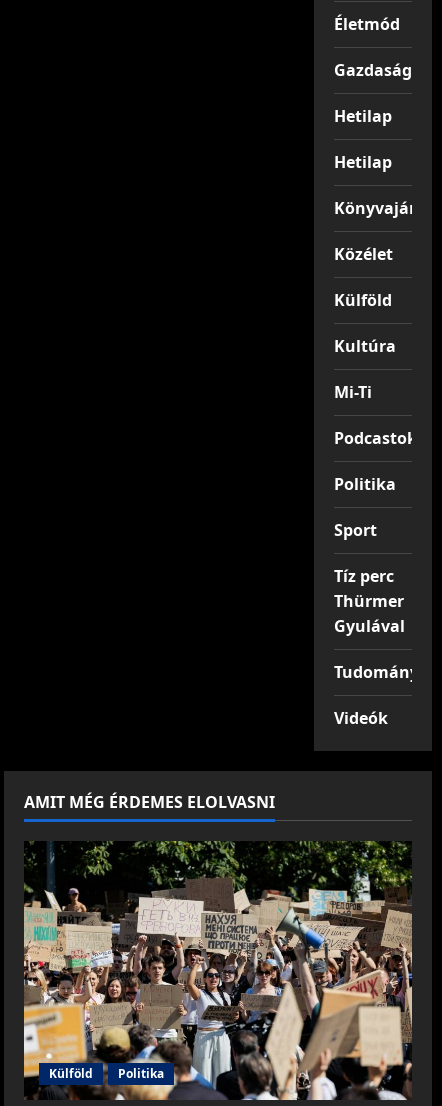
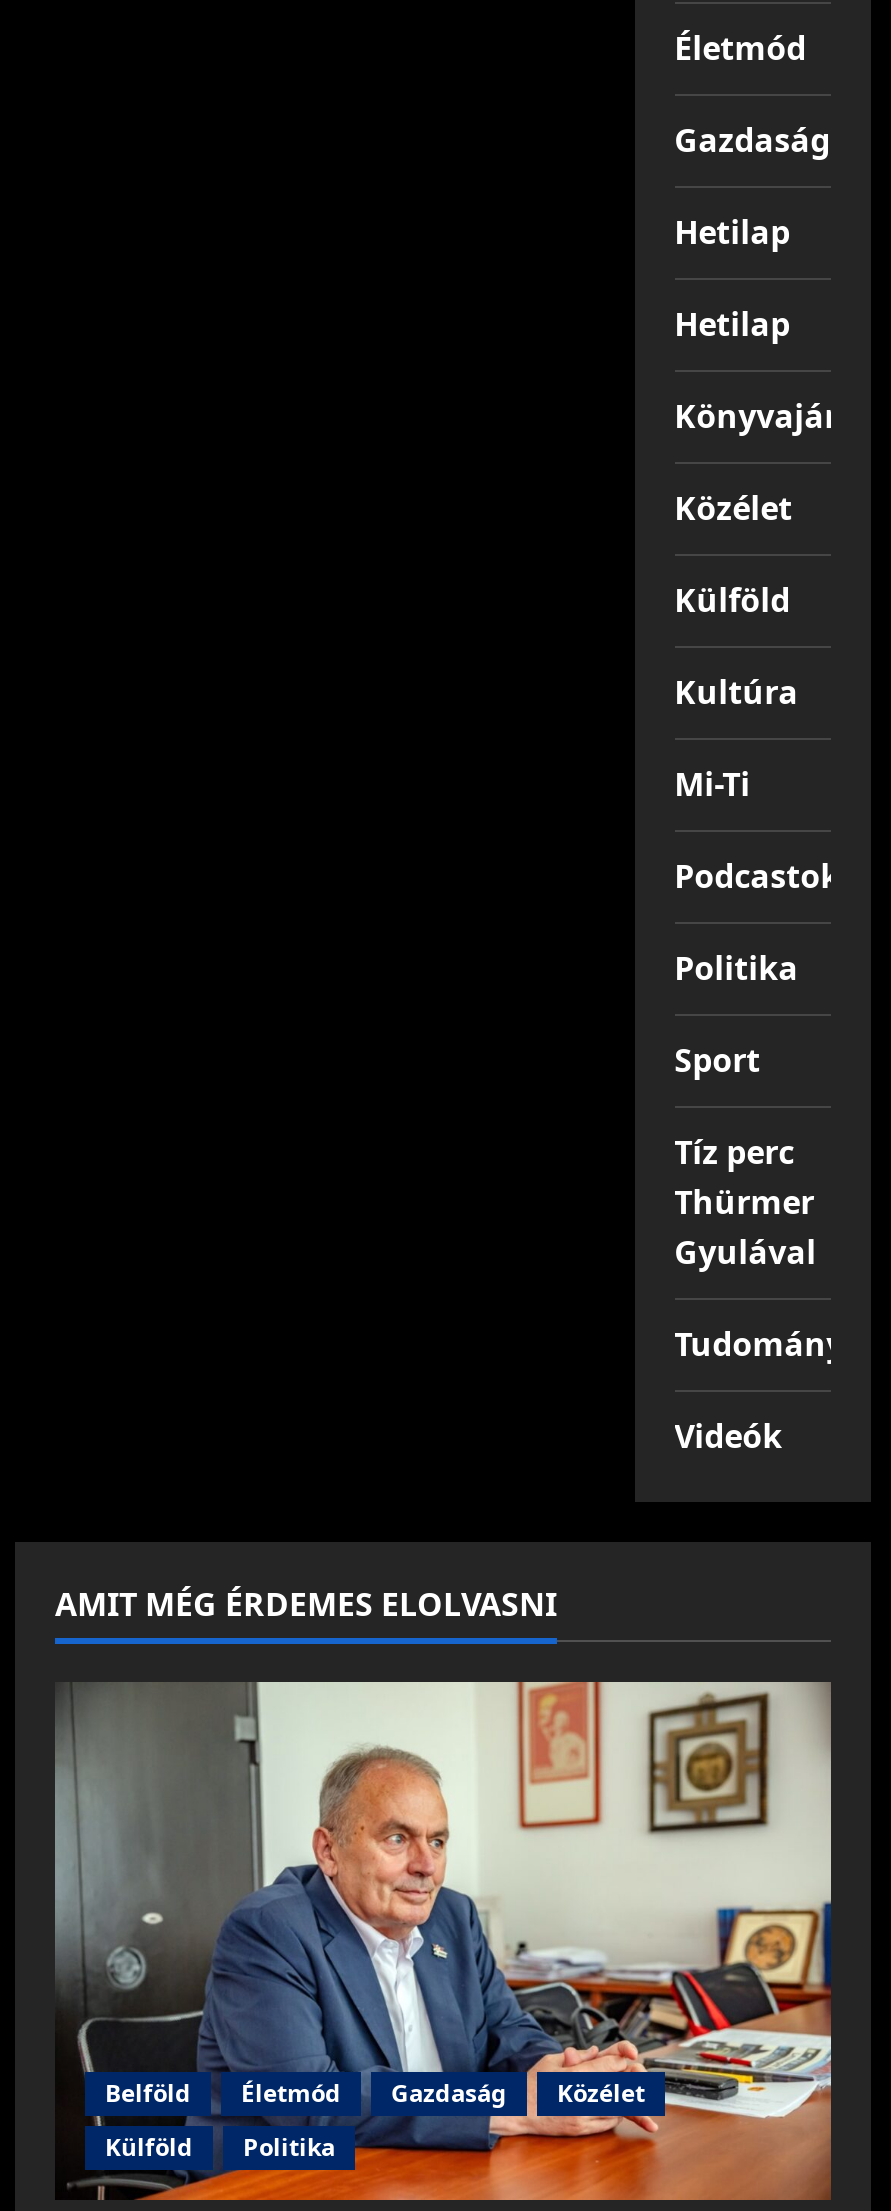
none -> [105,2076,645,2110] Belföld | Életmód | Gazdaság | Közélet
[23,841,413,1101] [image] -> [53,1680,833,2202] [image]

